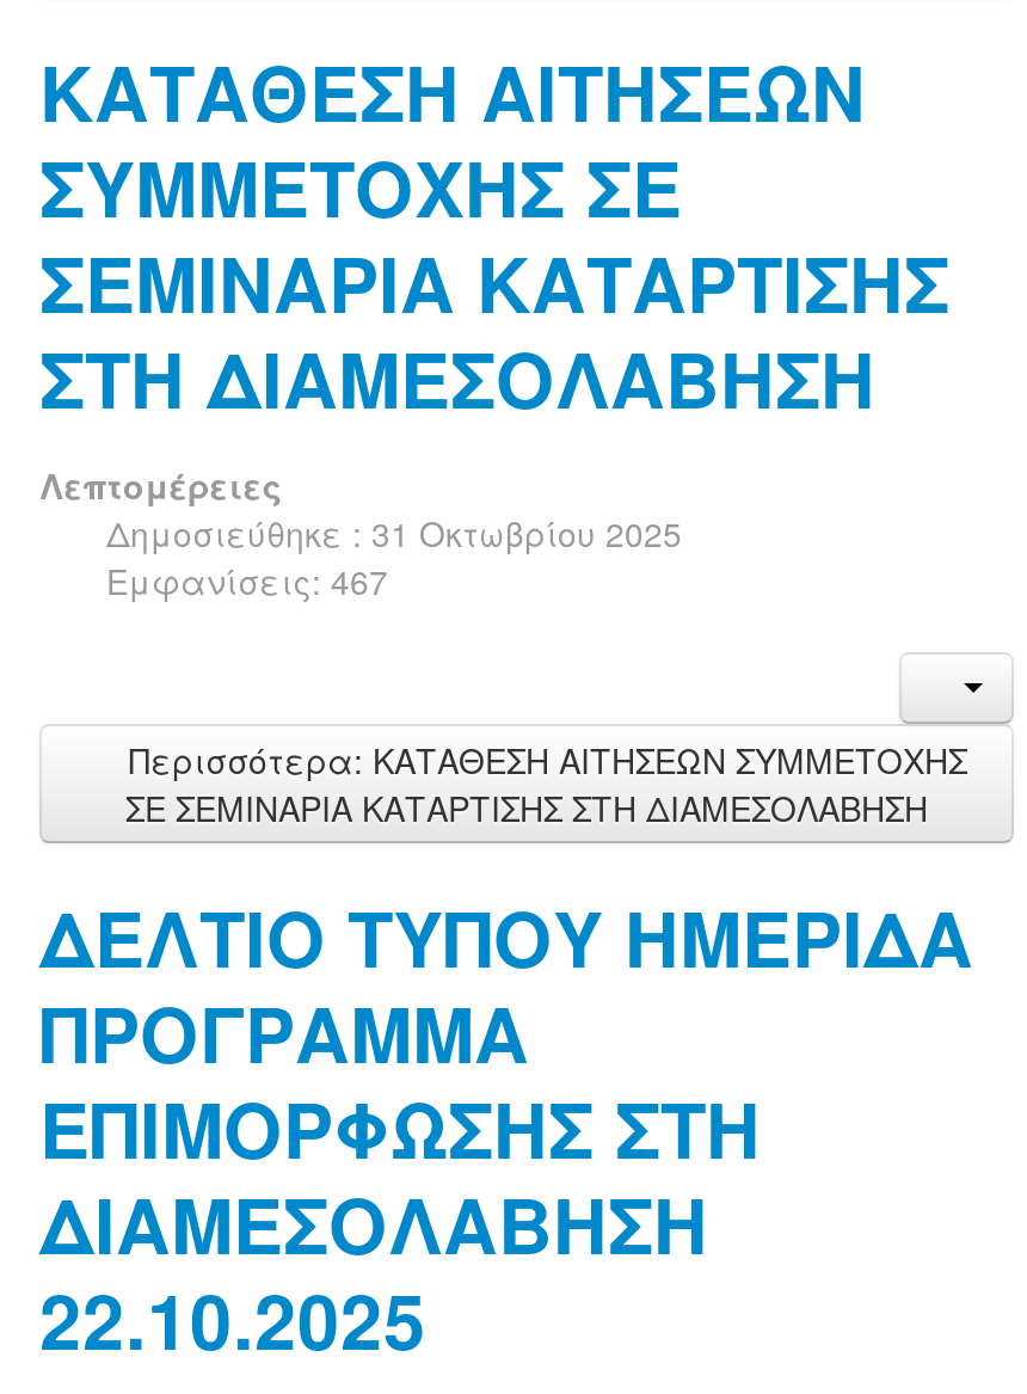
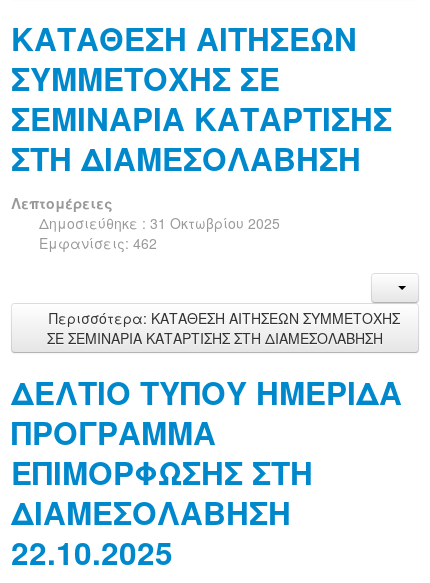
[106,556,388,604] Εμφανίσεις: 467 -> [39,233,157,253] Εμφανίσεις: 462

